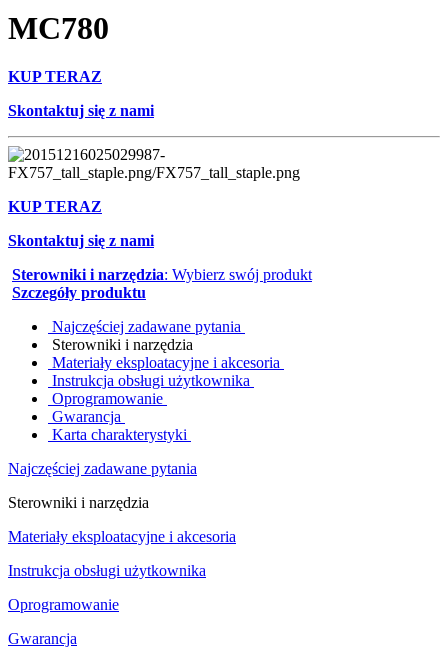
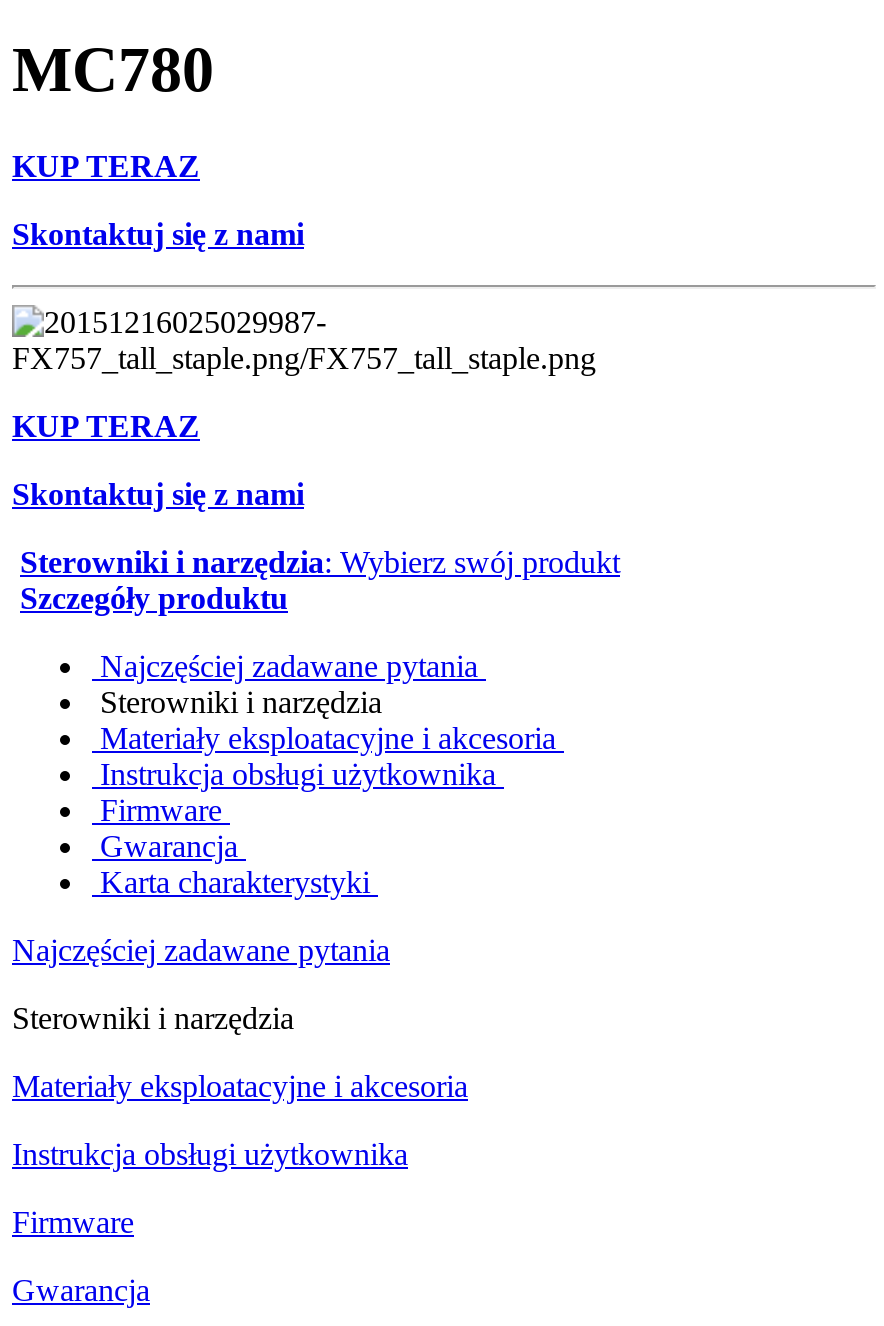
[48,390,167,407] Oprogramowanie -> [92,793,230,827] Firmware
[8,596,119,613] Oprogramowanie -> [12,1205,134,1239] Firmware

